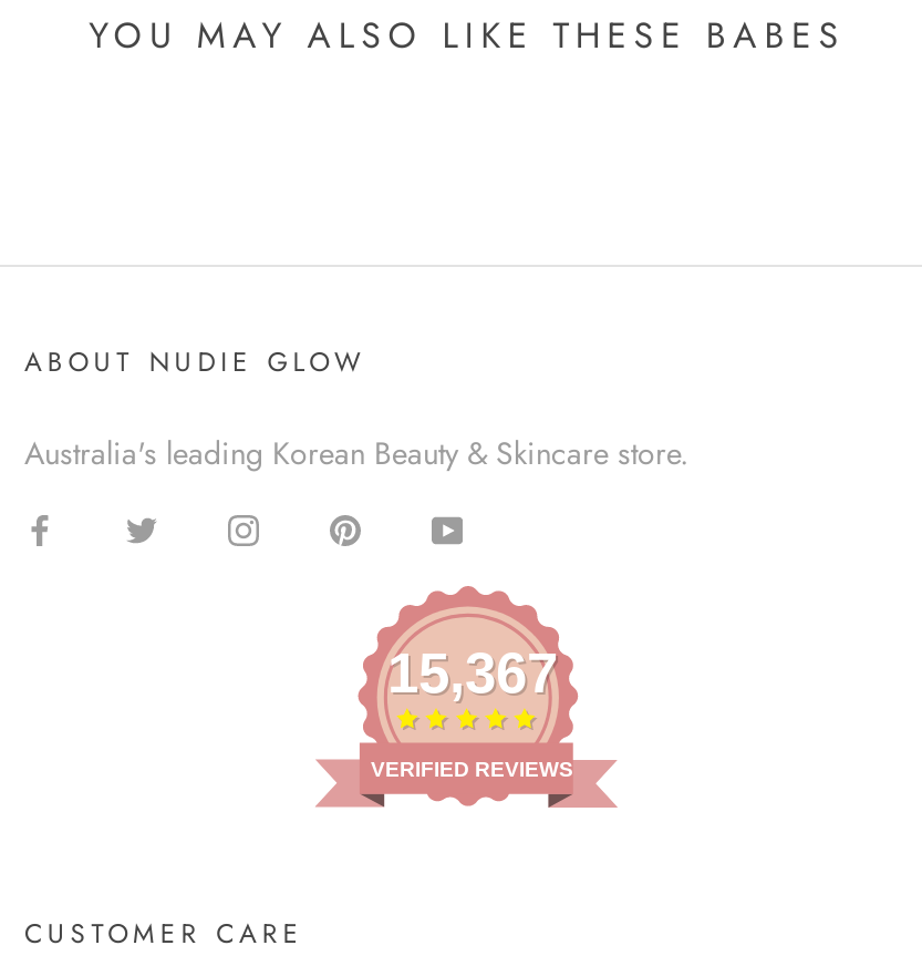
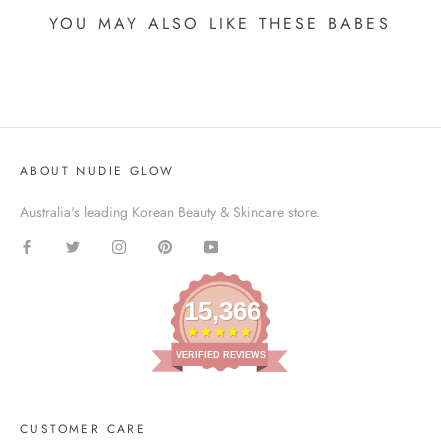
[387,641,558,704] 15,367 -> [184,297,261,325] 15,366

